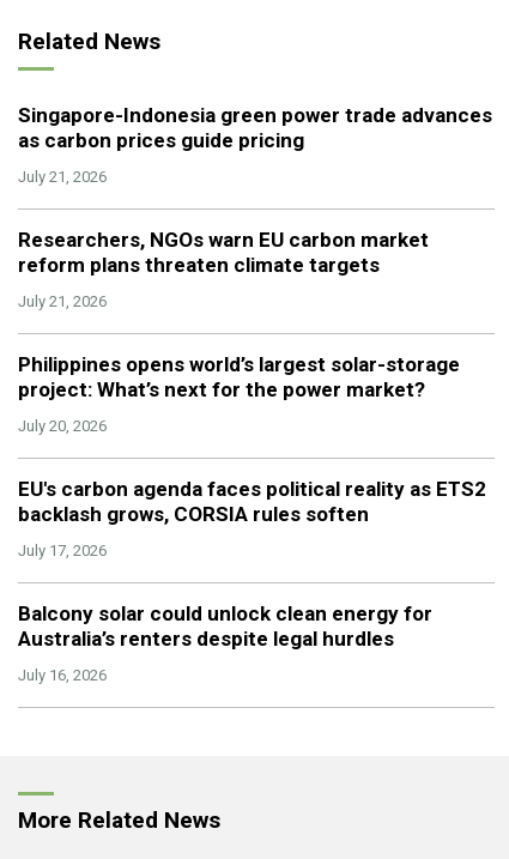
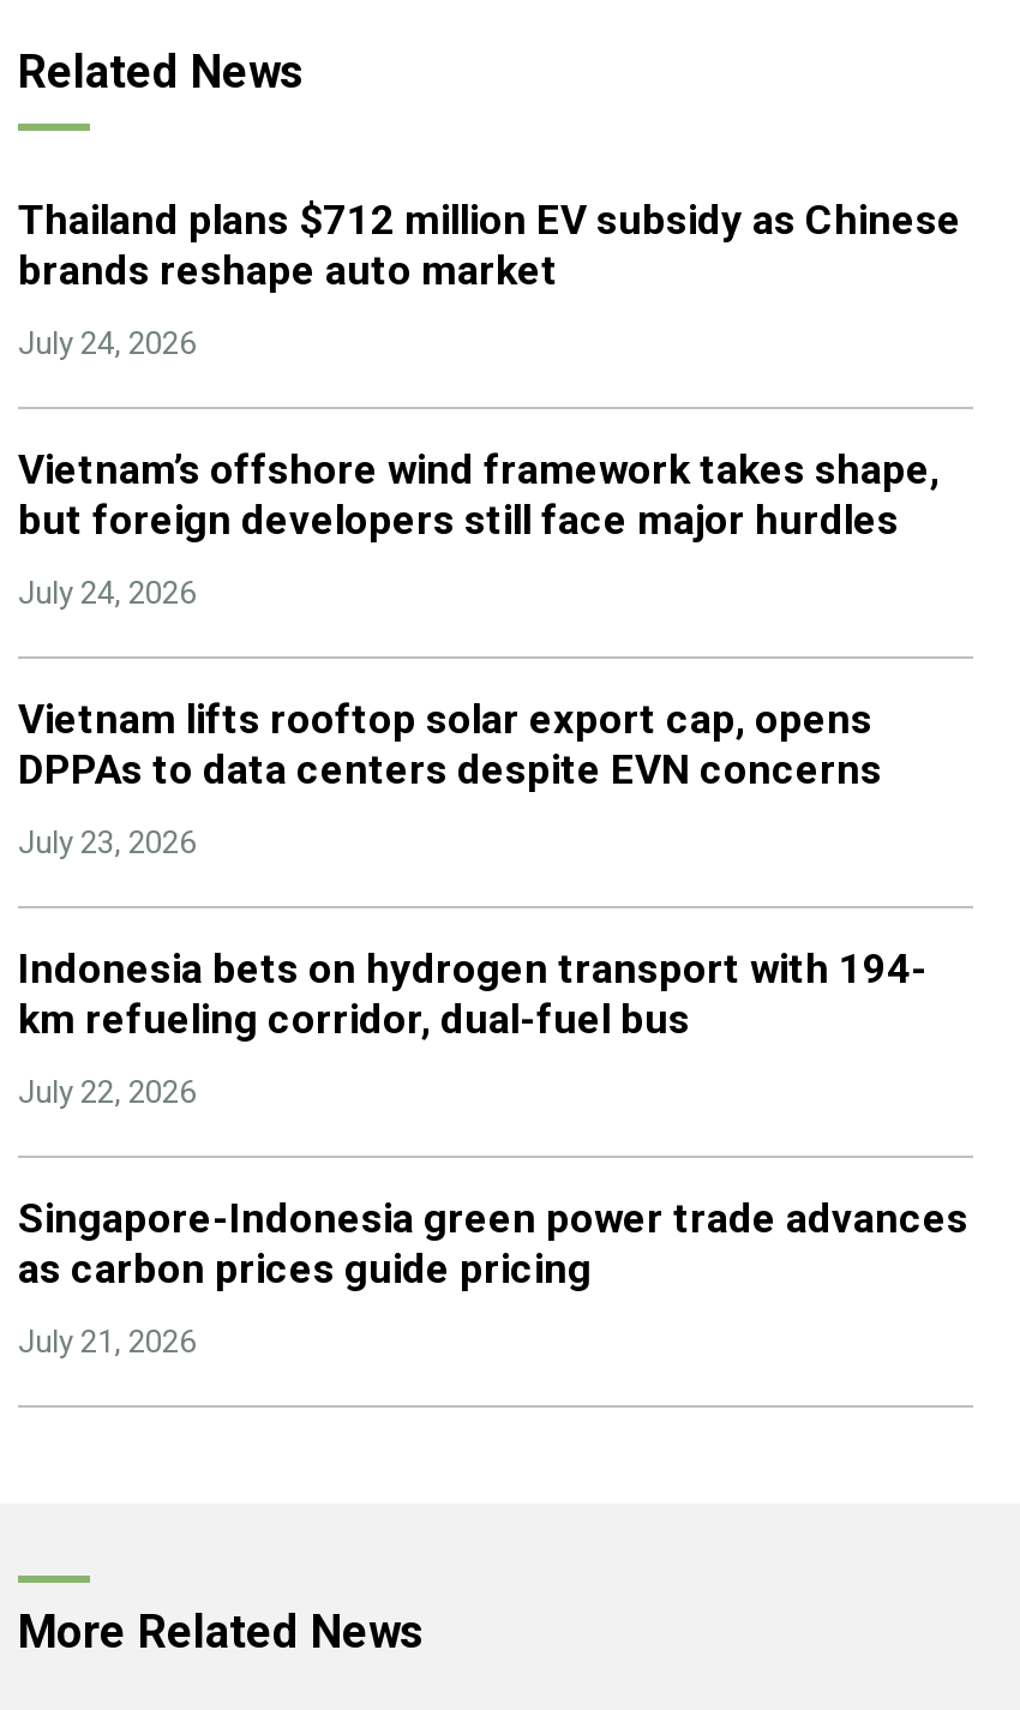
none -> [18,195,961,1110] Thailand plans $712 million EV subsidy as Chinese | brands reshape auto market | July 24, 2026 | Vietnam’s offshore wind framework takes shape, | but foreign developers still face major hurdles | July 24, 2026 | Vietnam lifts rooftop solar export cap, opens | DPPAs to data centers despite EVN concerns | July 23, 2026 | Indonesia bets on hydrogen transport with 194- | km refueling corridor, dual-fuel bus | July 22, 2026
moved [18,103,492,185] -> [18,1194,968,1359]: Singapore-Indonesia green power trade advances | as carbon prices guide pricing | July 21, 2026
[18,227,486,684] Researchers, NGOs warn EU carbon market | reform plans threaten climate targets | July 21, 2026 | Philippines opens world’s largest solar-storage | project: What’s next for the power market? | July 20, 2026 | EU's carbon agenda faces political reality as ETS2 | backlash grows, CORSIA rules soften | July 17, 2026 | Balcony solar could unlock clean energy for | Australia’s renters despite legal hurdles | July 16, 2026 -> none

